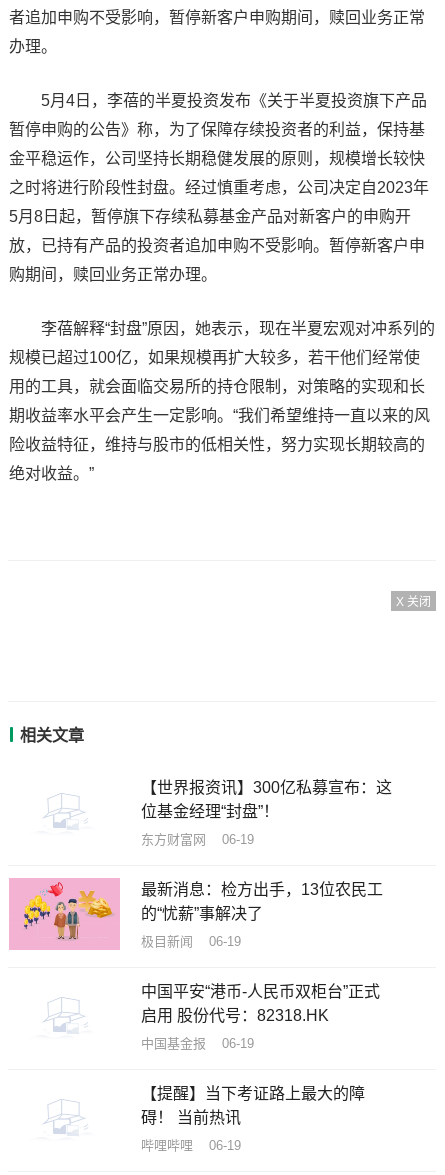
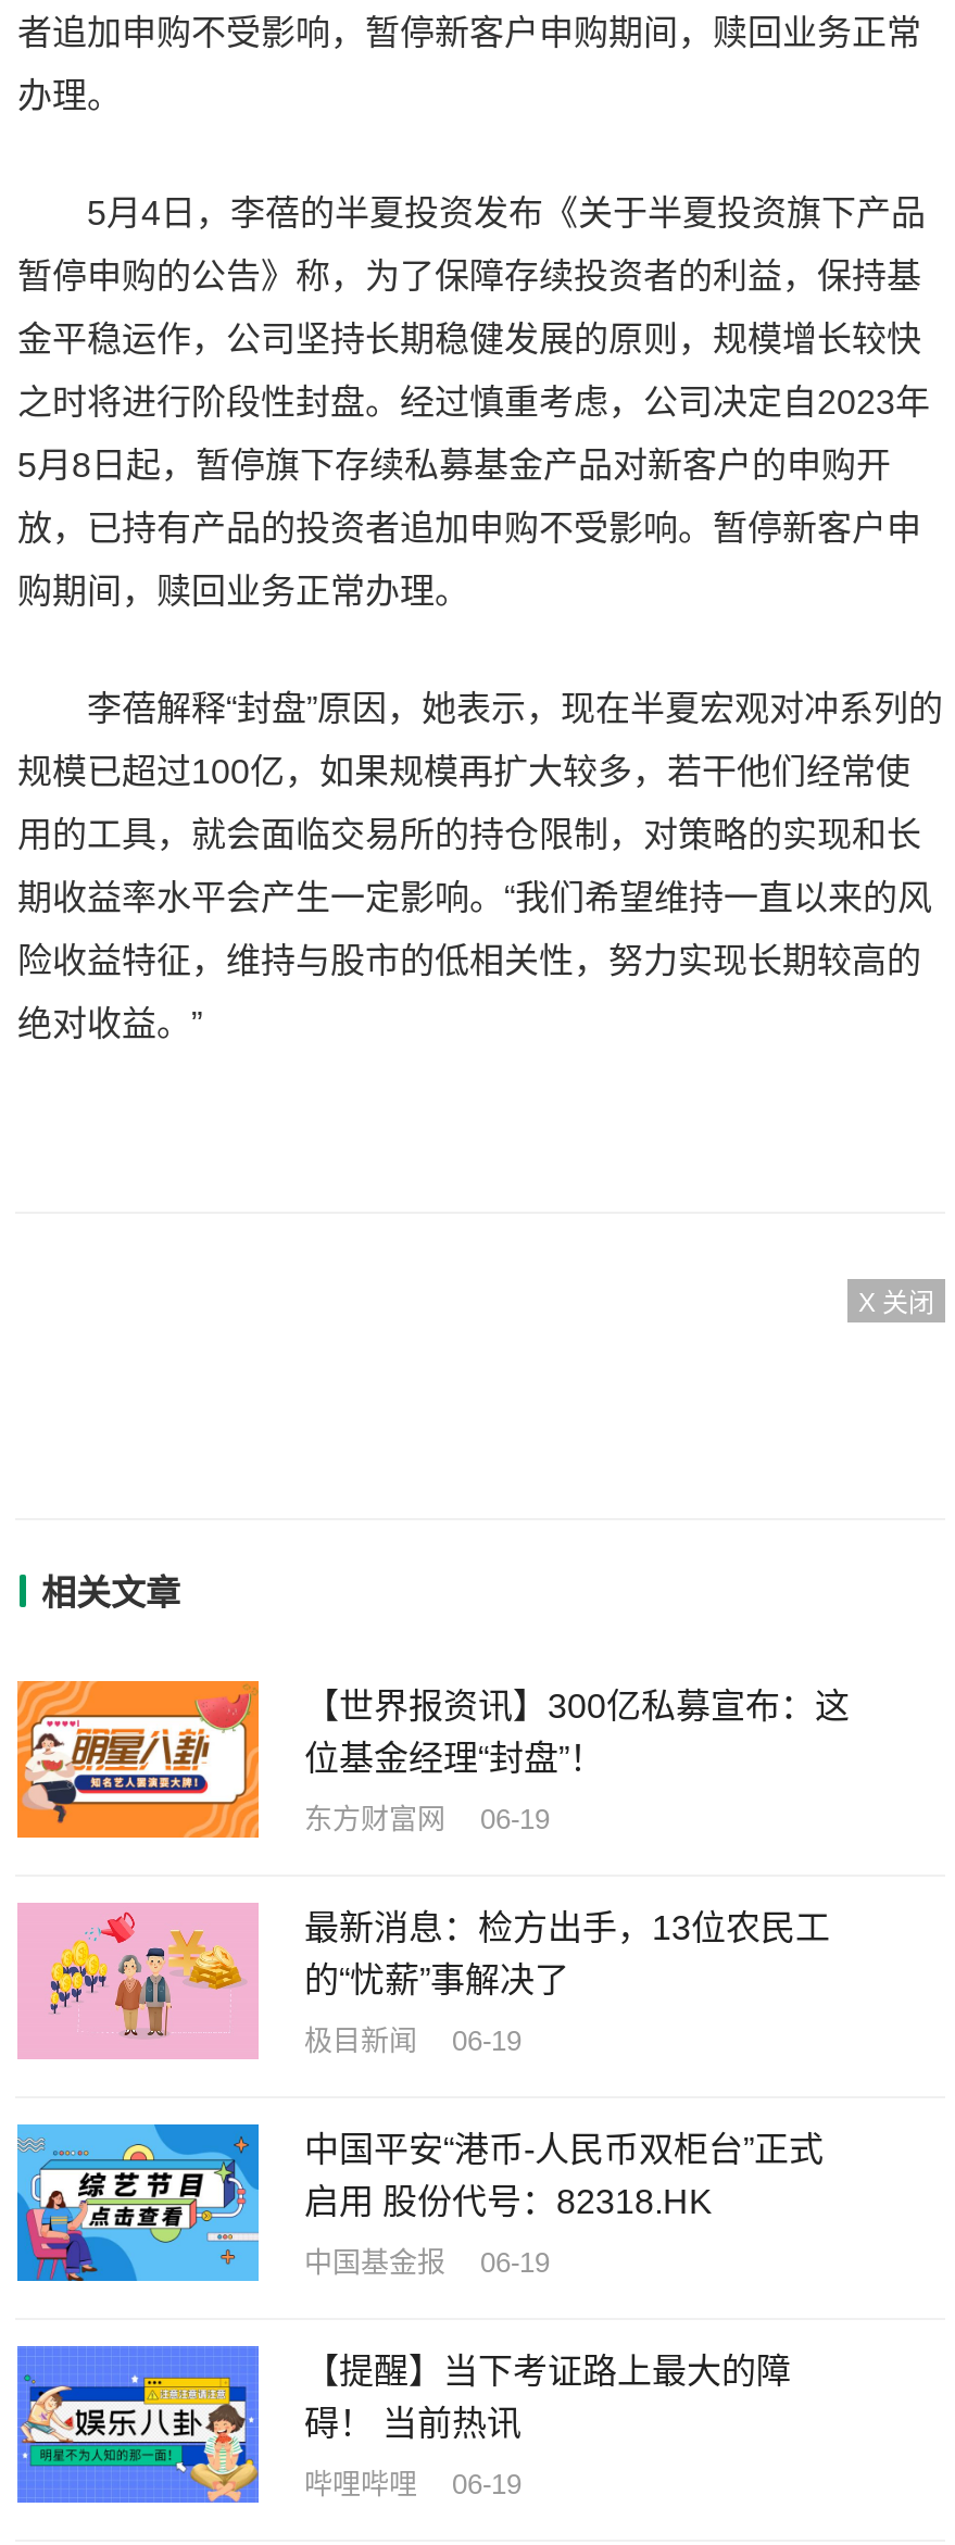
none -> [15,1678,261,1841] [image]
none -> [15,2121,261,2284] [image]
none -> [15,2343,261,2506] [image]

